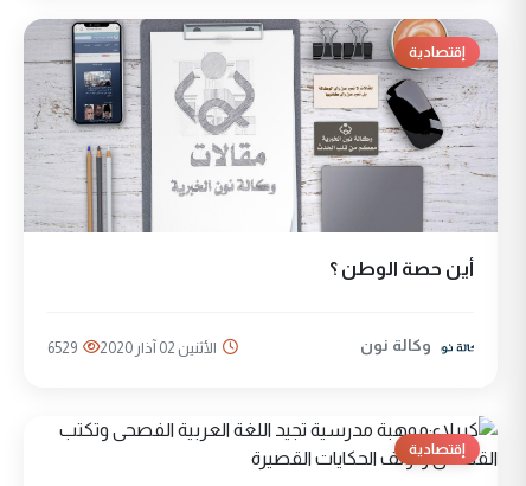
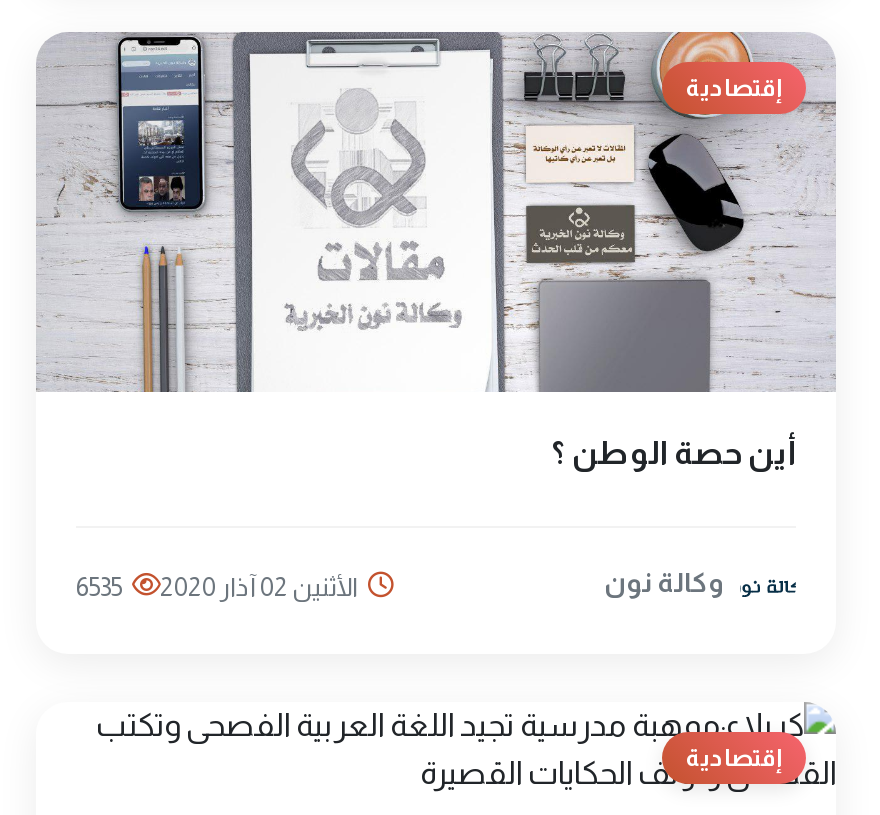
[47,338,77,356] 6529 -> [76,571,122,601] 6535

